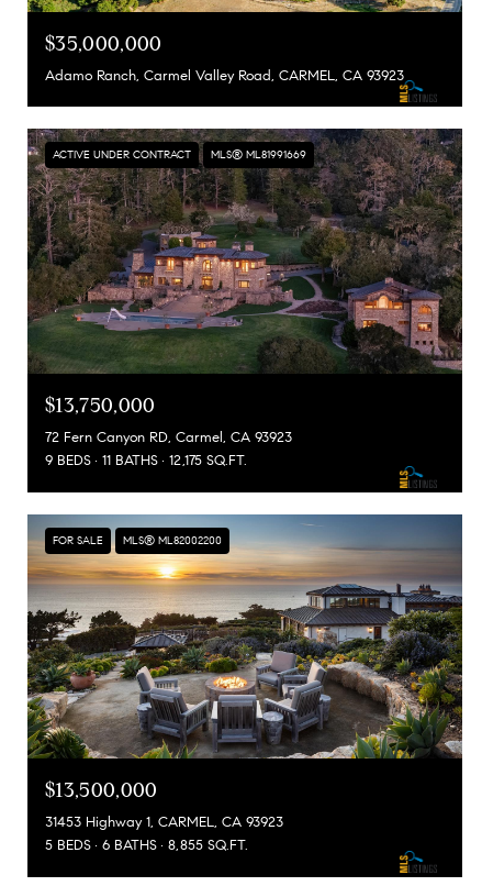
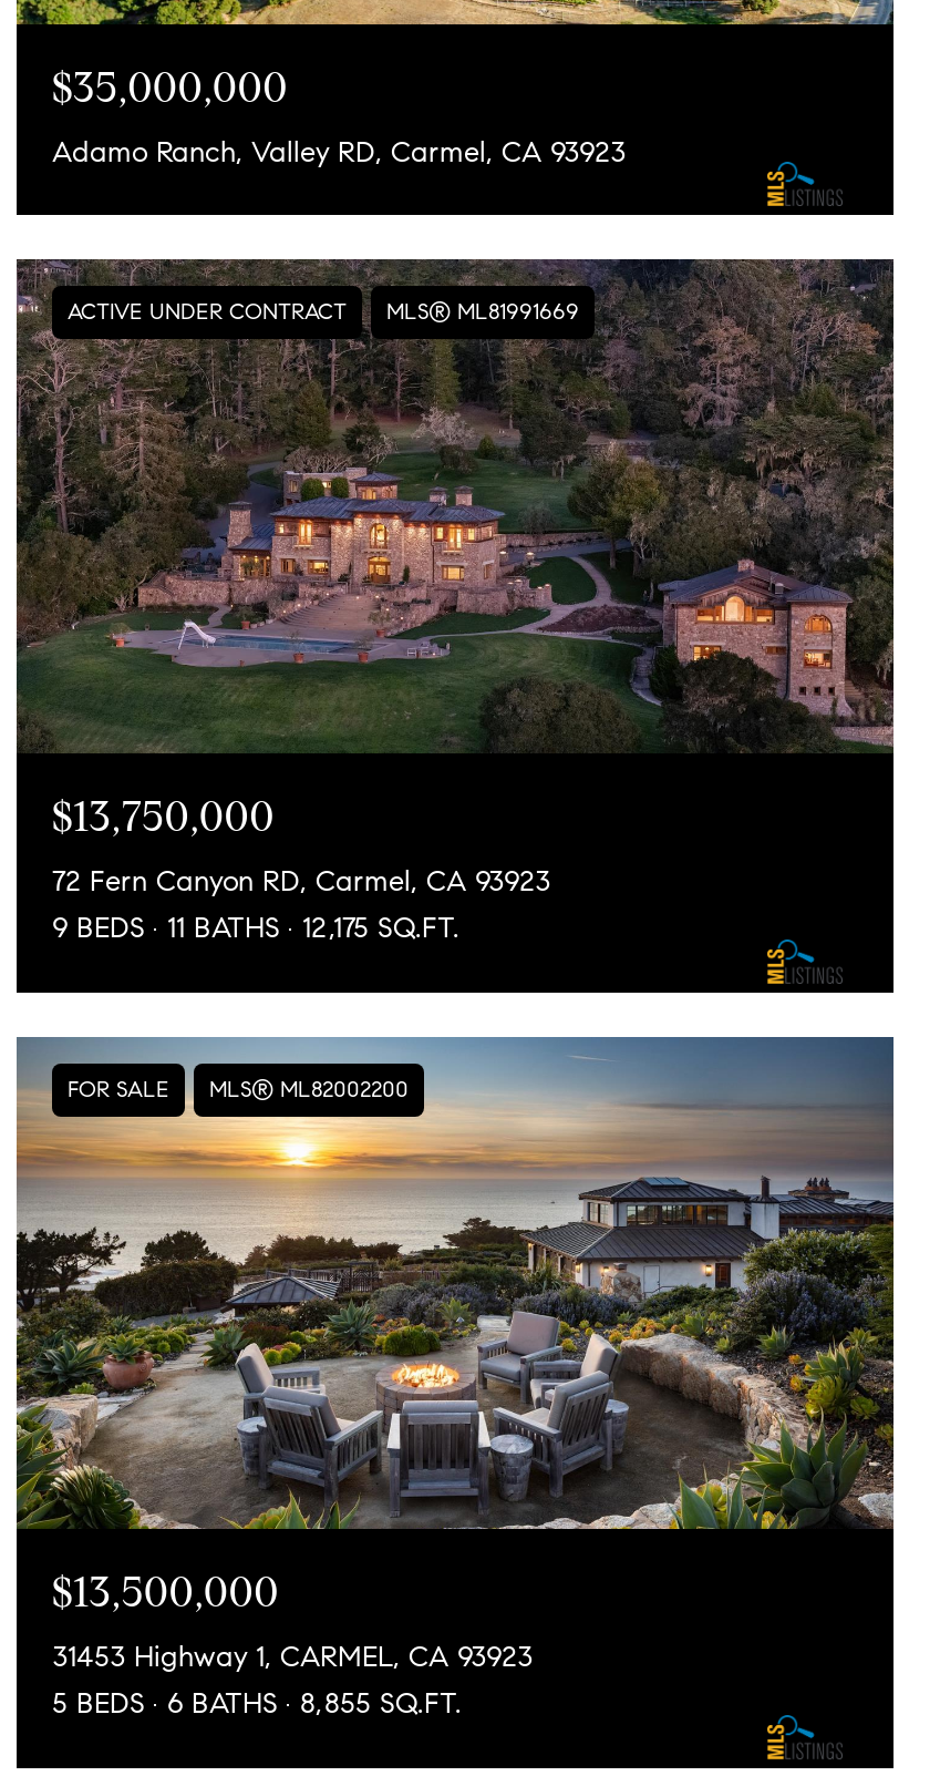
[45,67,404,84] Adamo Ranch, Carmel Valley Road, CARMEL, CA 93923 -> [52,135,626,170] Adamo Ranch, Valley RD, Carmel, CA 93923

